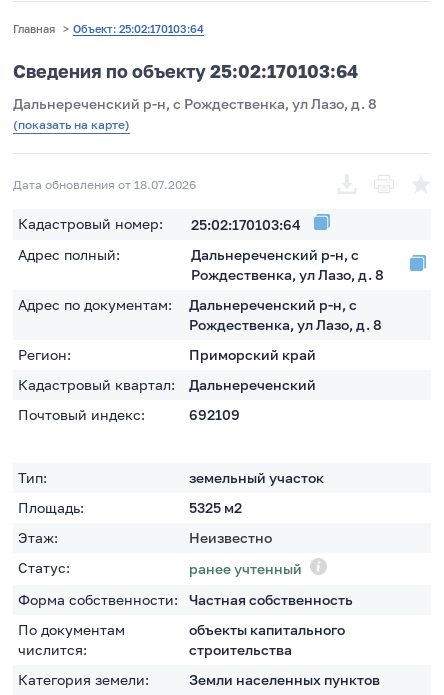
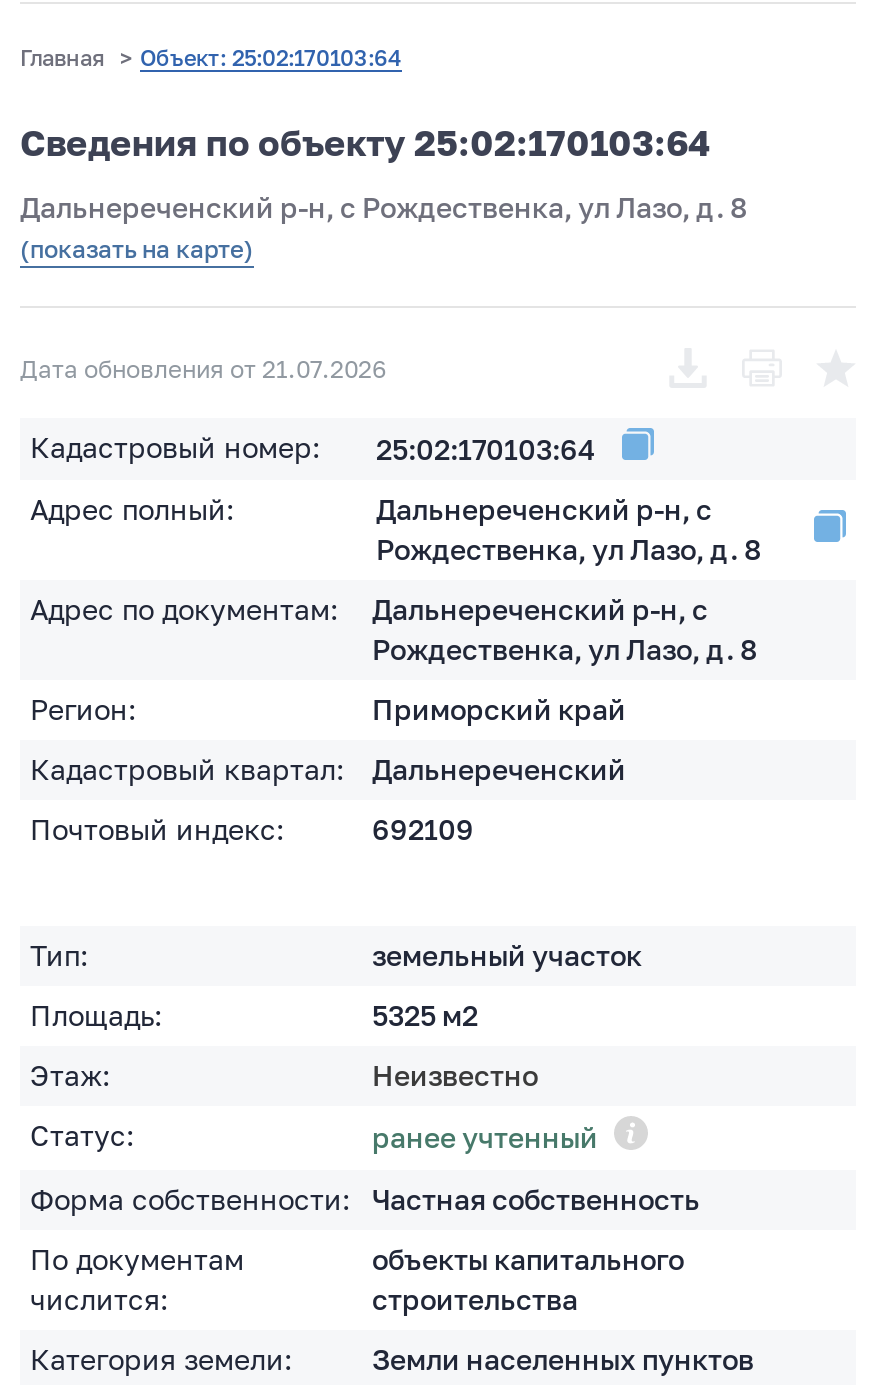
[13,176,196,191] Дата обновления от 18.07.2026 -> [20,353,386,383] Дата обновления от 21.07.2026

